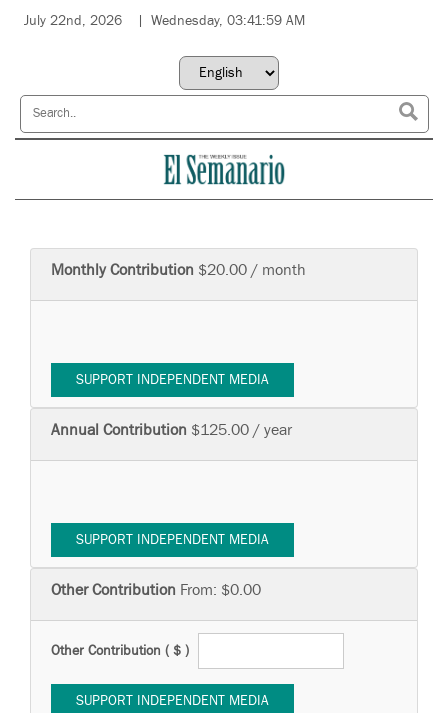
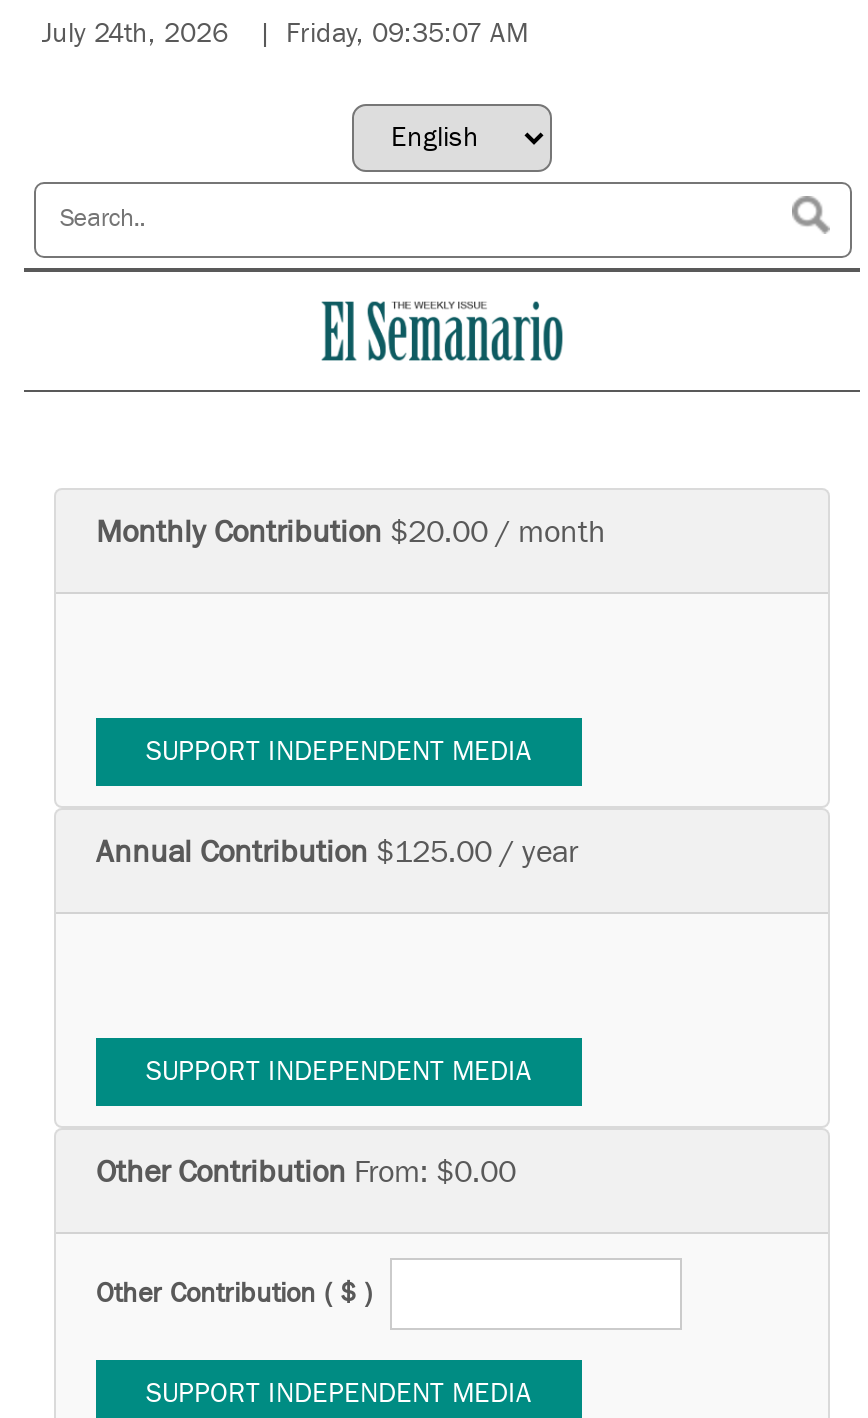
[24,12,122,30] July 22nd, 2026 -> [42,16,228,52] July 24th, 2026
[151,12,305,30] Wednesday, 03:41:59 AM -> [286,16,528,52] Friday, 09:35:07 AM

